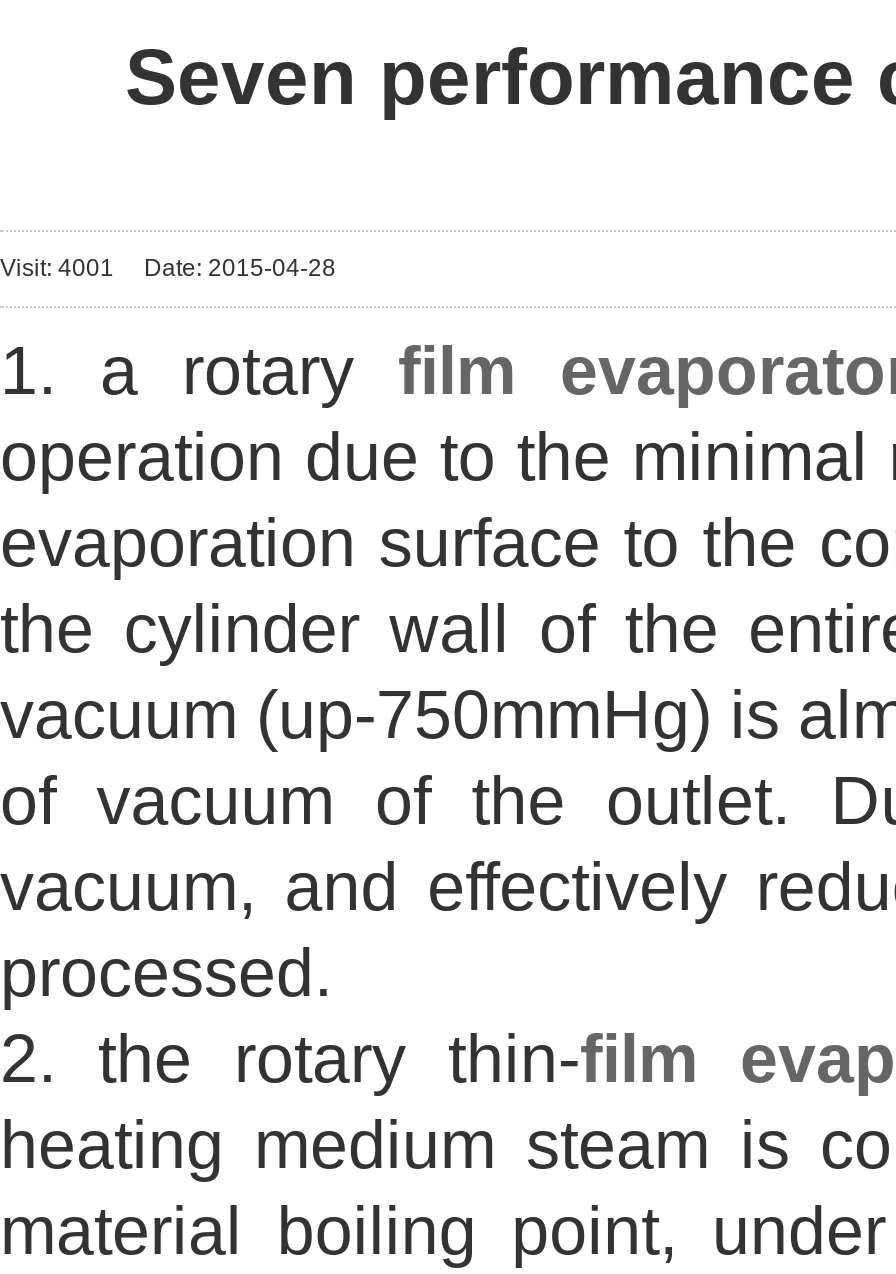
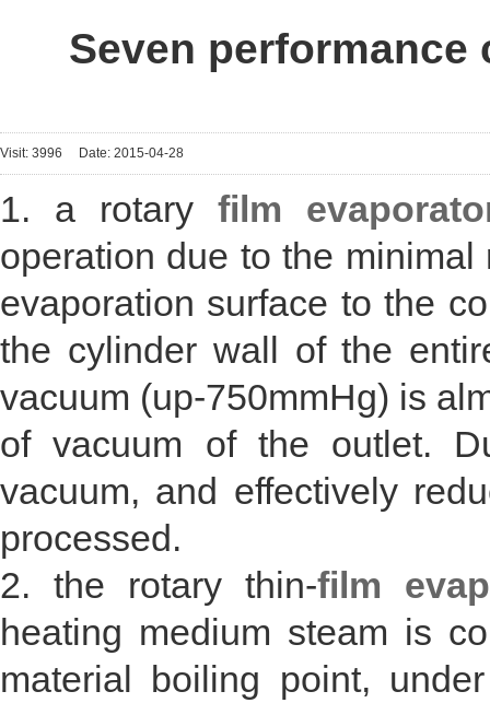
[0,254,336,282] Visit: 4001 Date: 2015-04-28 -> [0,145,184,161] Visit: 3996 Date: 2015-04-28

